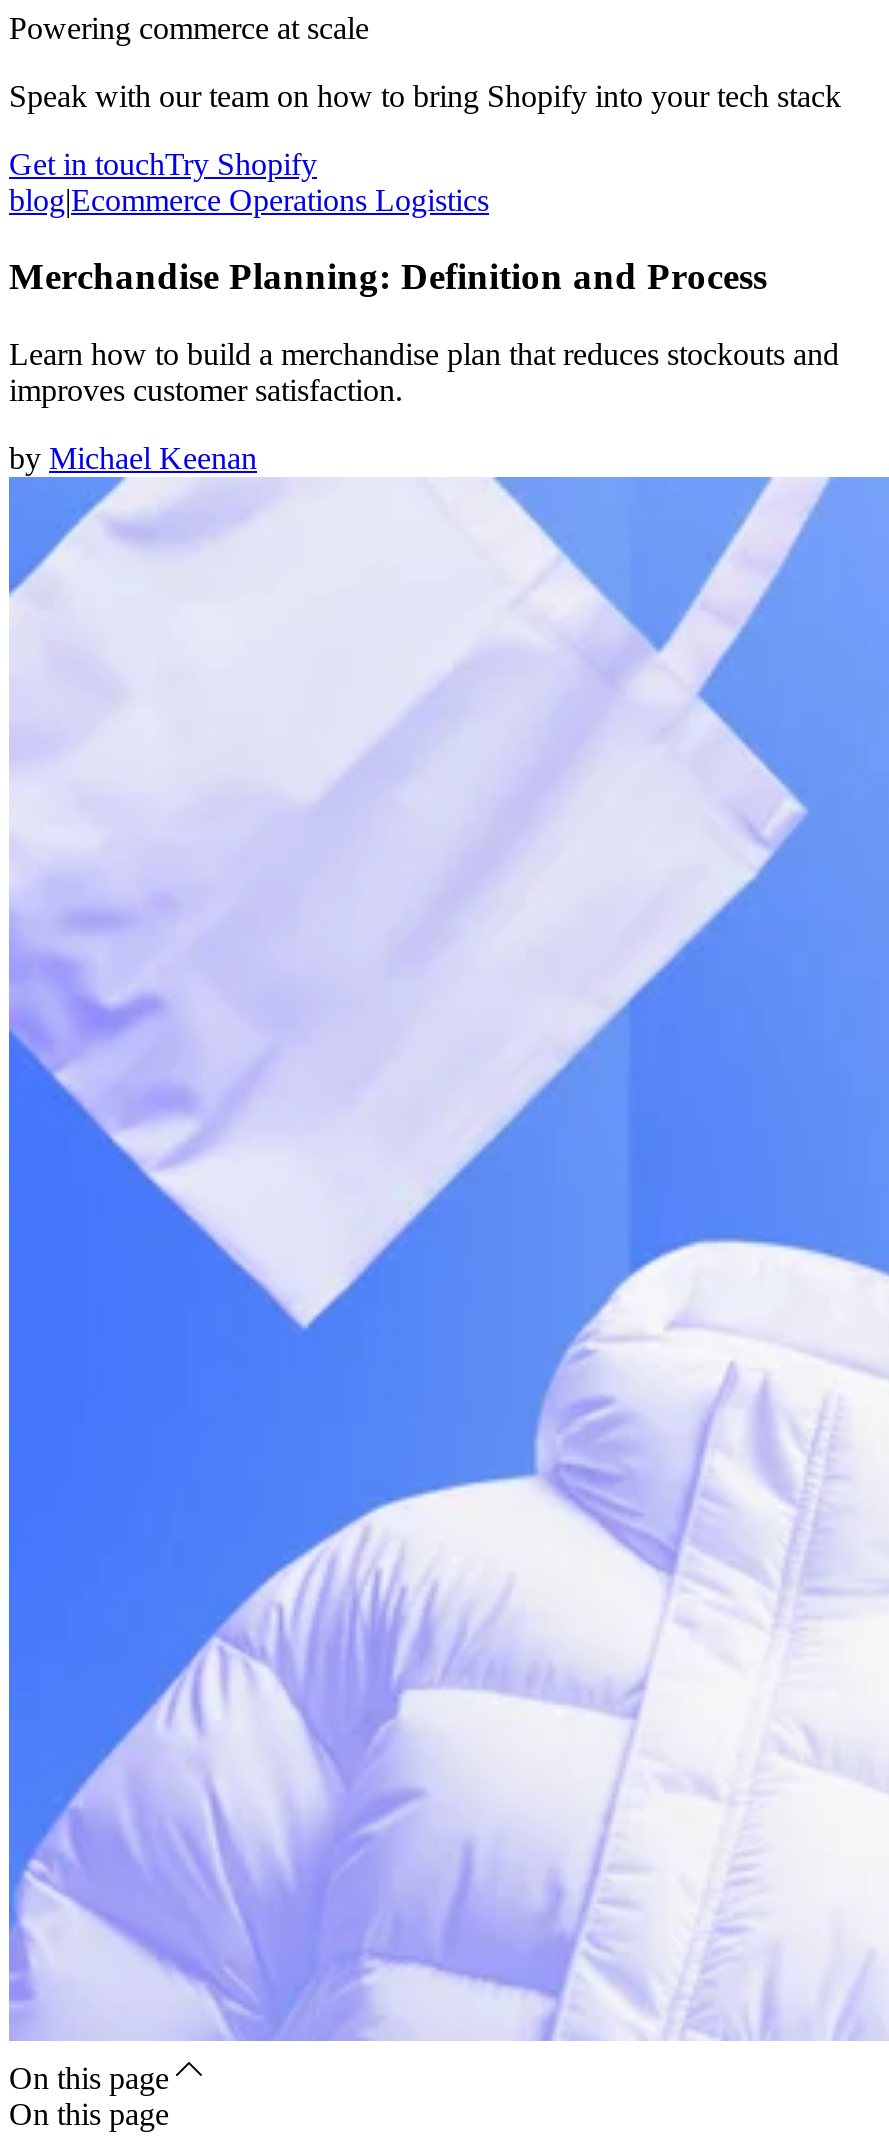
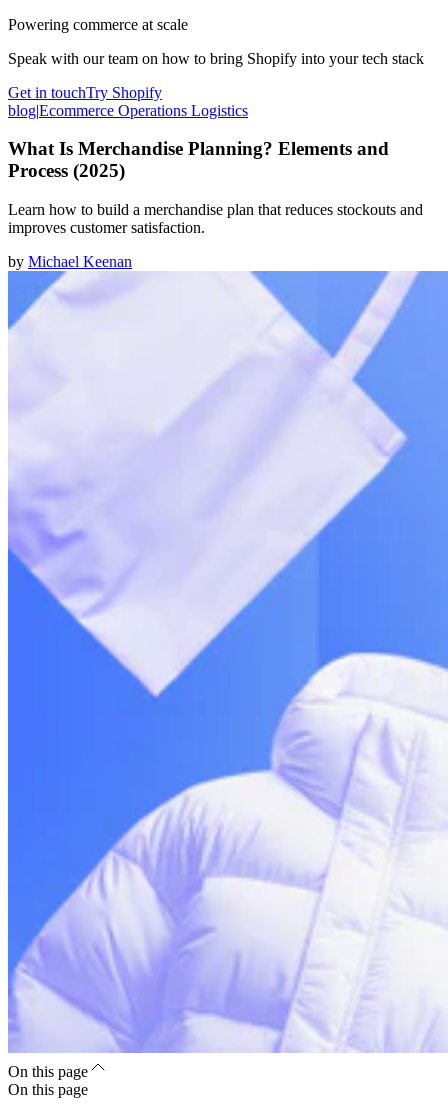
[9,256,767,298] Merchandise Planning: Definition and Process -> [8,138,389,181] What Is Merchandise Planning? Elements and | Process (2025)

